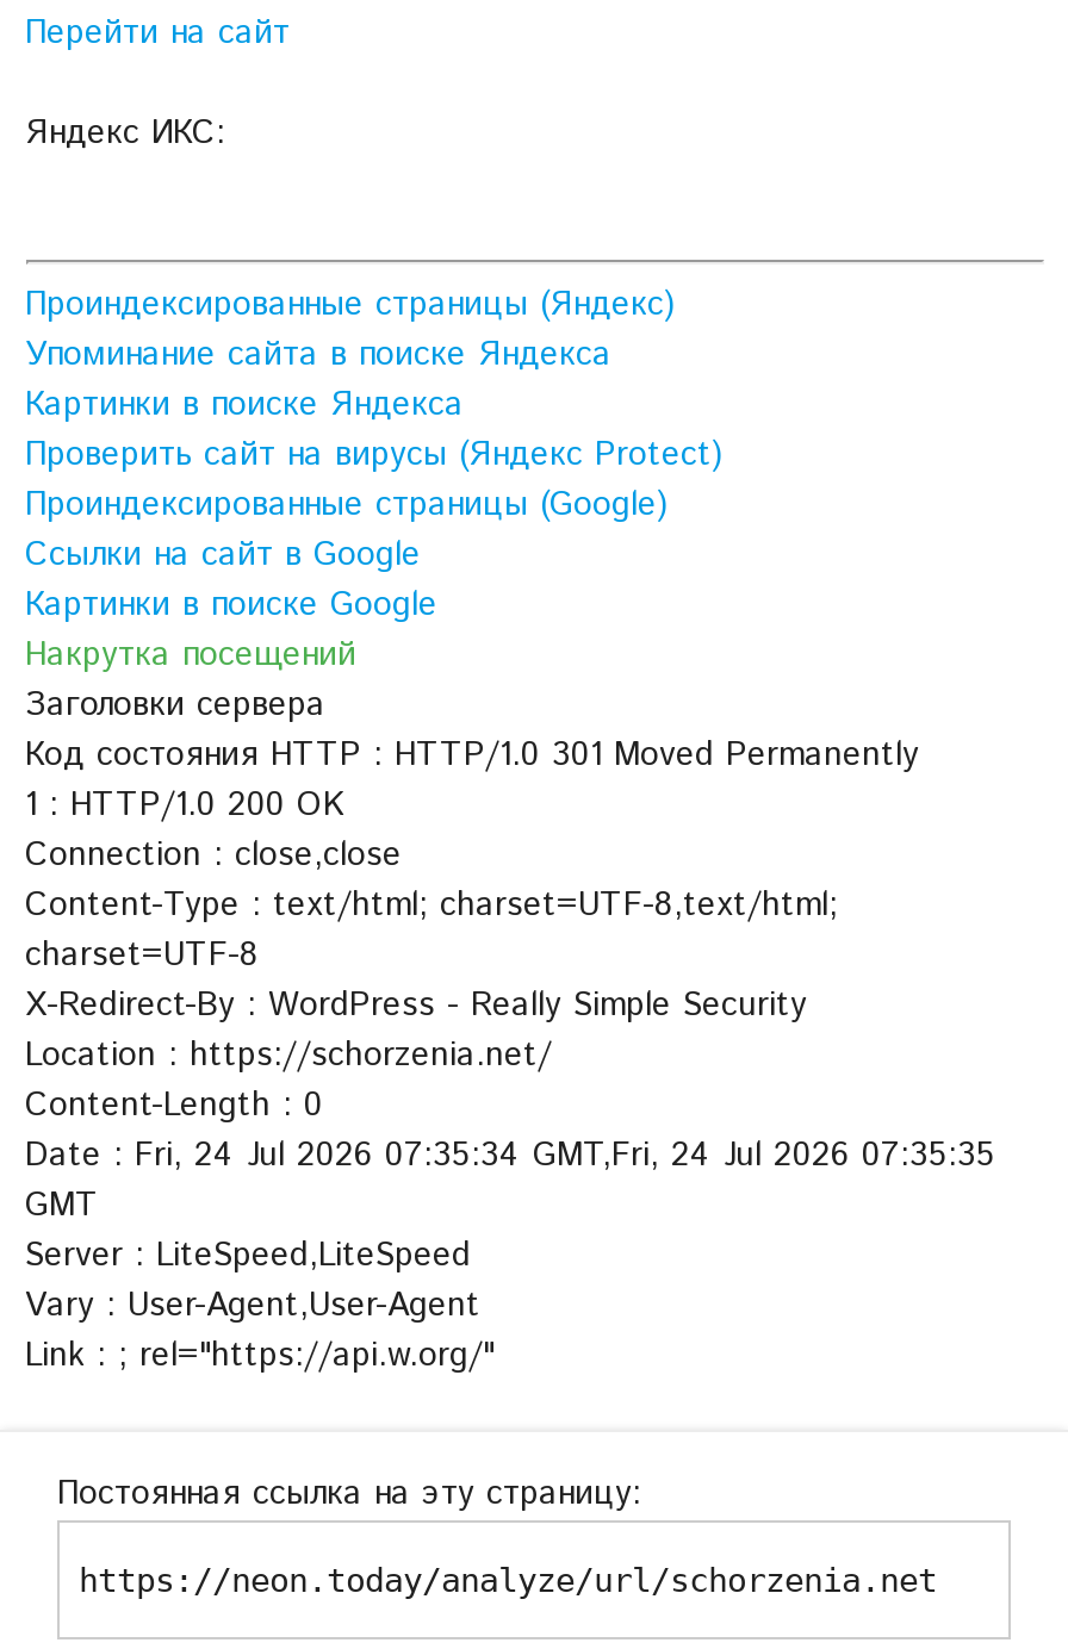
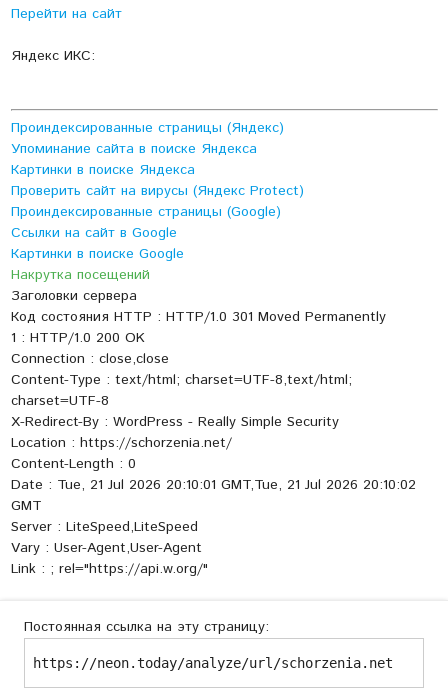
[25,1132,995,1180] Date : Fri, 24 Jul 2026 07:35:34 GMT,Fri, 24 Jul 2026 07:35:35 -> [10,475,415,495] Date : Tue, 21 Jul 2026 20:10:01 GMT,Tue, 21 Jul 2026 20:10:02

